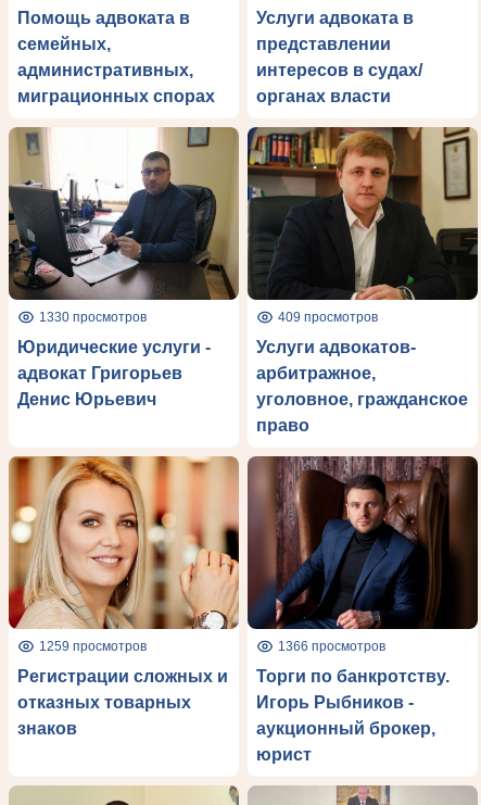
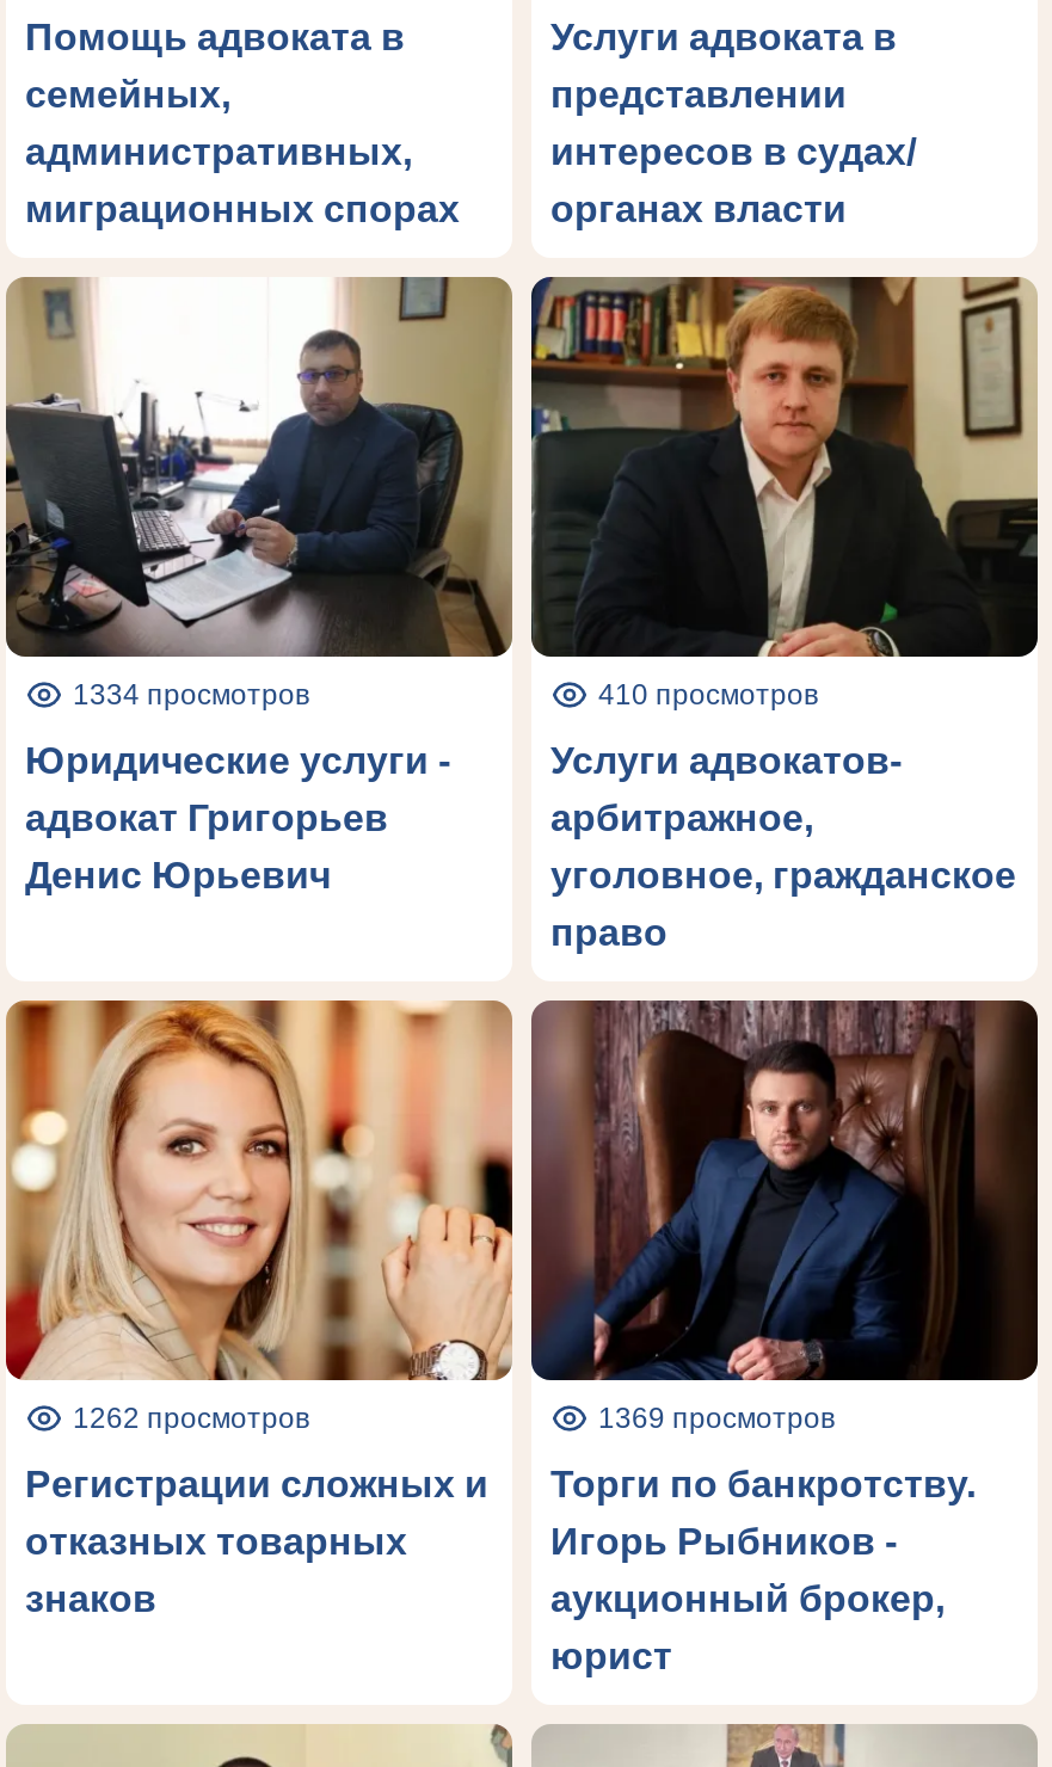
[39,309,147,324] 1330 просмотров -> [73,677,309,710] 1334 просмотров
[278,309,378,324] 409 просмотров -> [598,677,818,710] 410 просмотров
[39,638,147,653] 1259 просмотров -> [73,1400,309,1434] 1262 просмотров
[278,638,385,653] 1366 просмотров -> [598,1400,835,1434] 1369 просмотров

